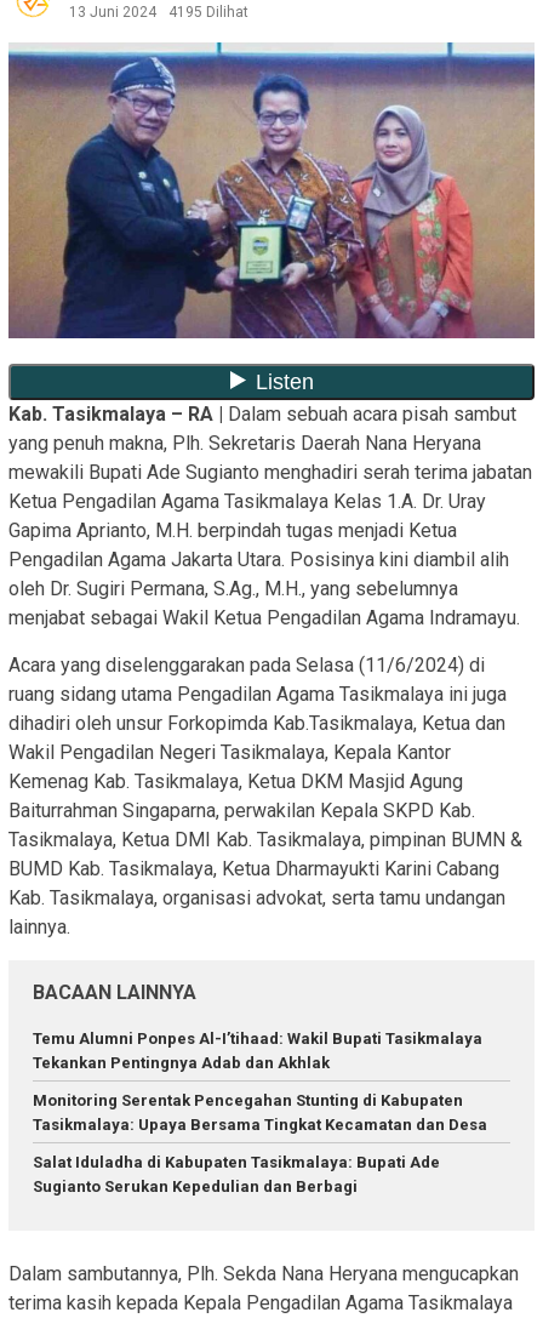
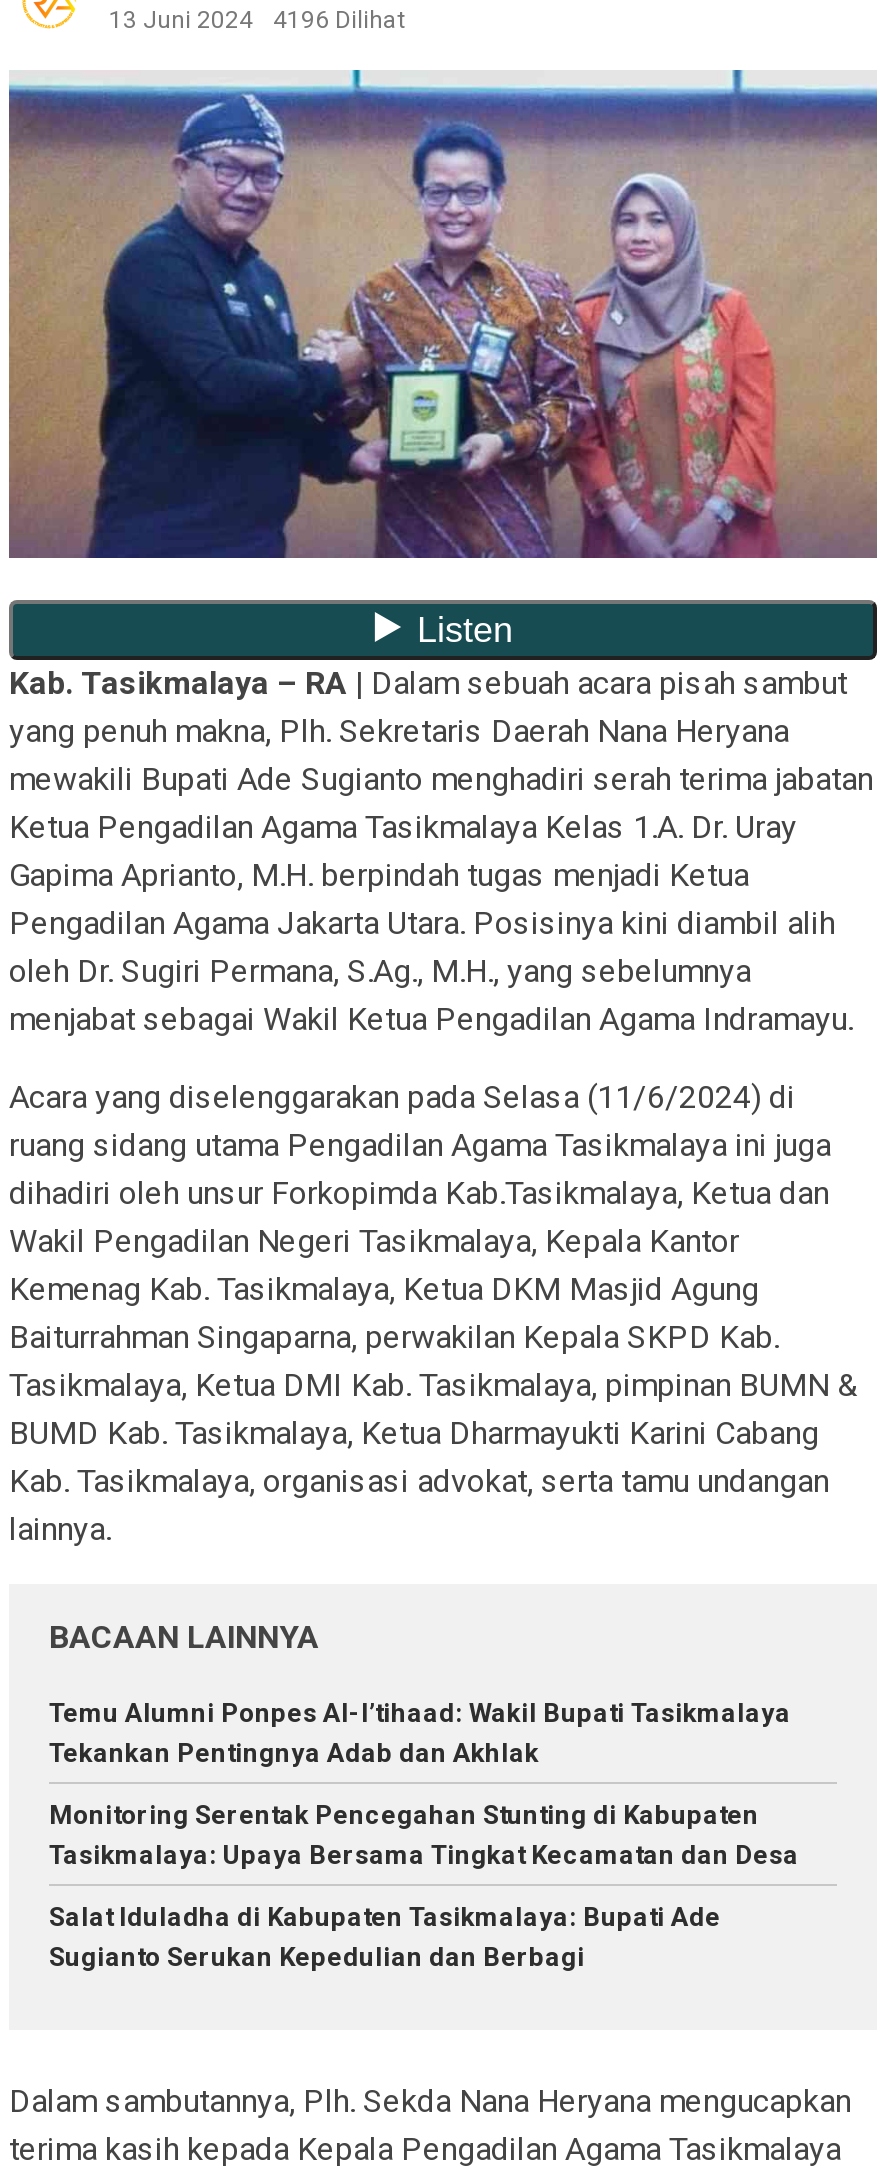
[69,4,248,21] 13 Juni 2024 4195 Dilihat -> [109,6,405,34] 13 Juni 2024 4196 Dilihat

